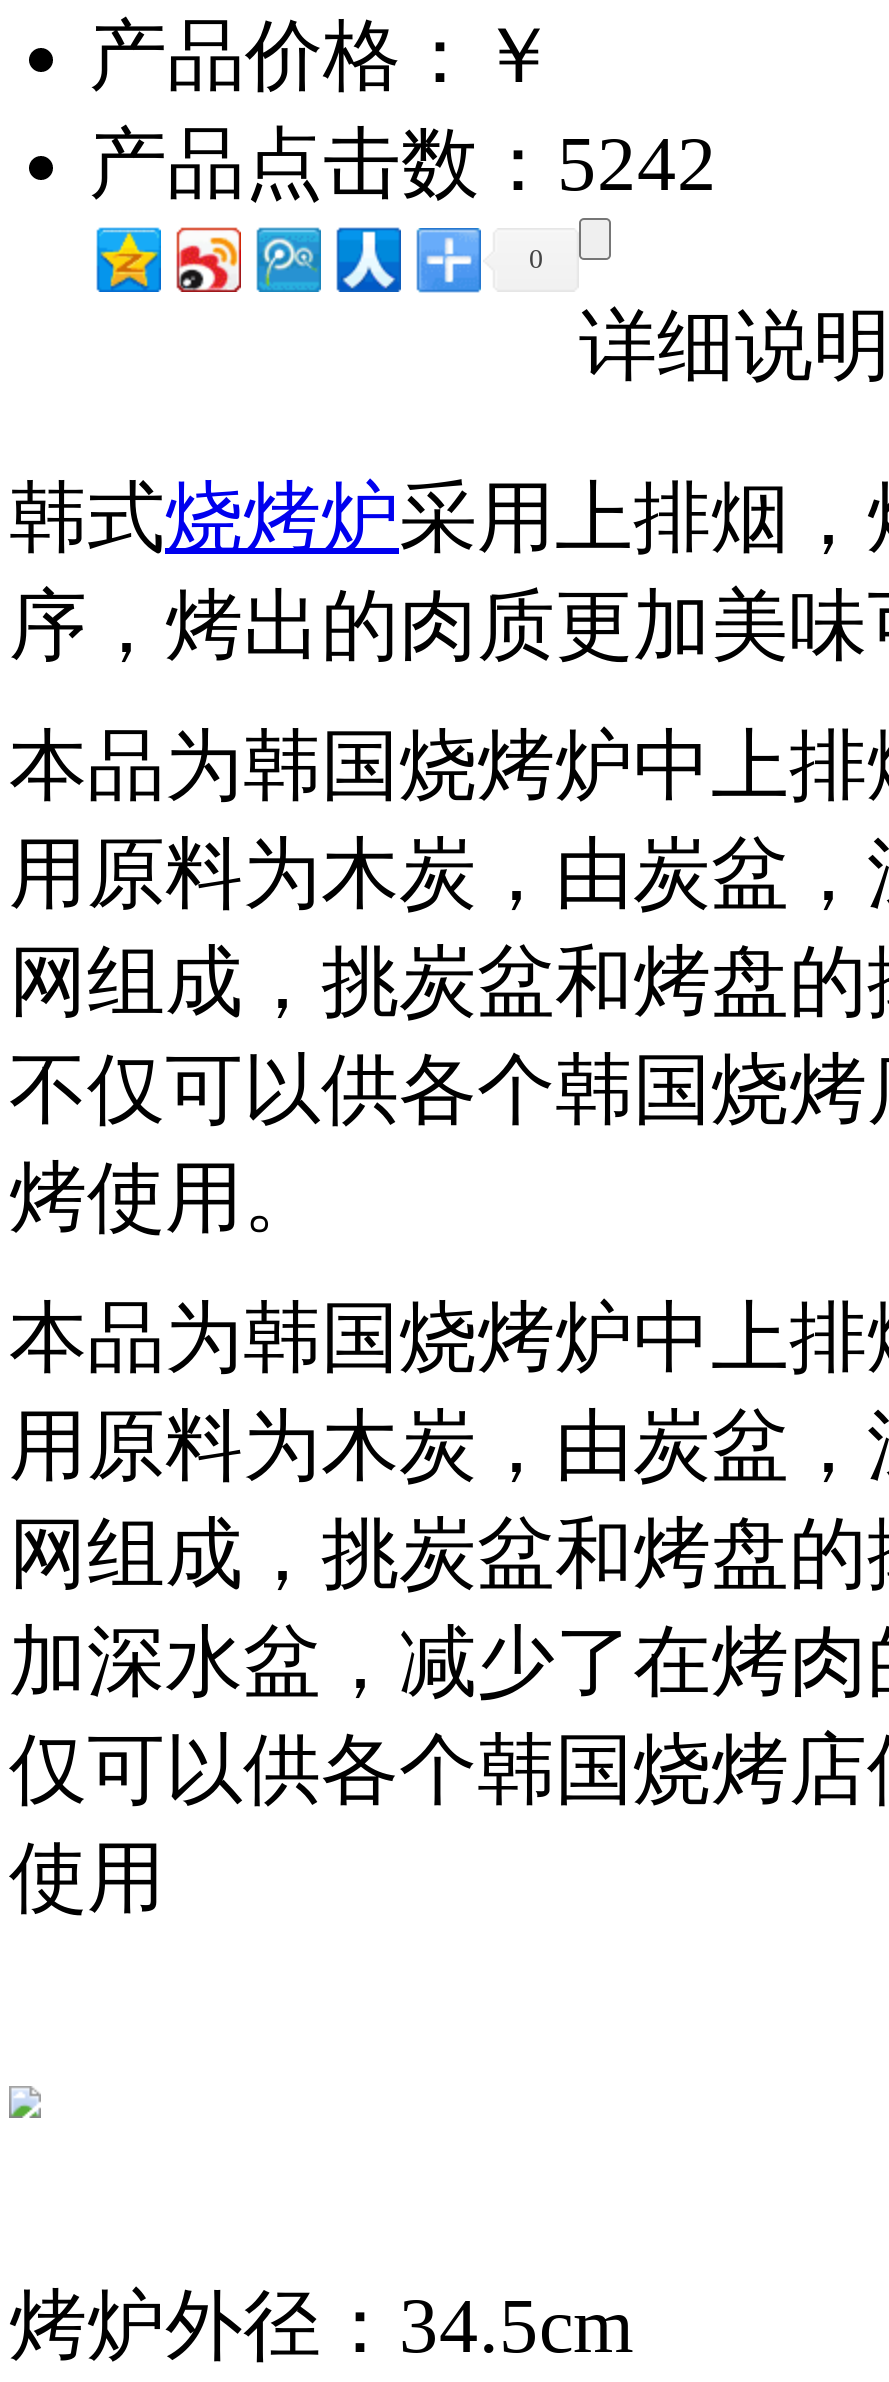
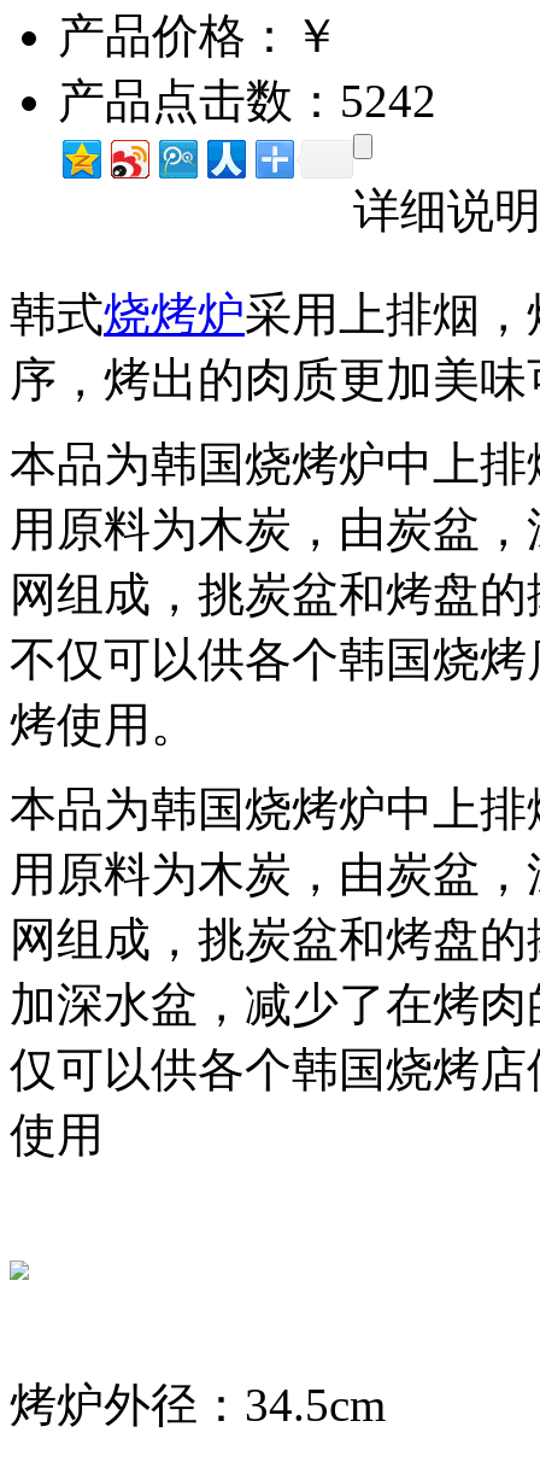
[529,244,543,274] 0 -> none

